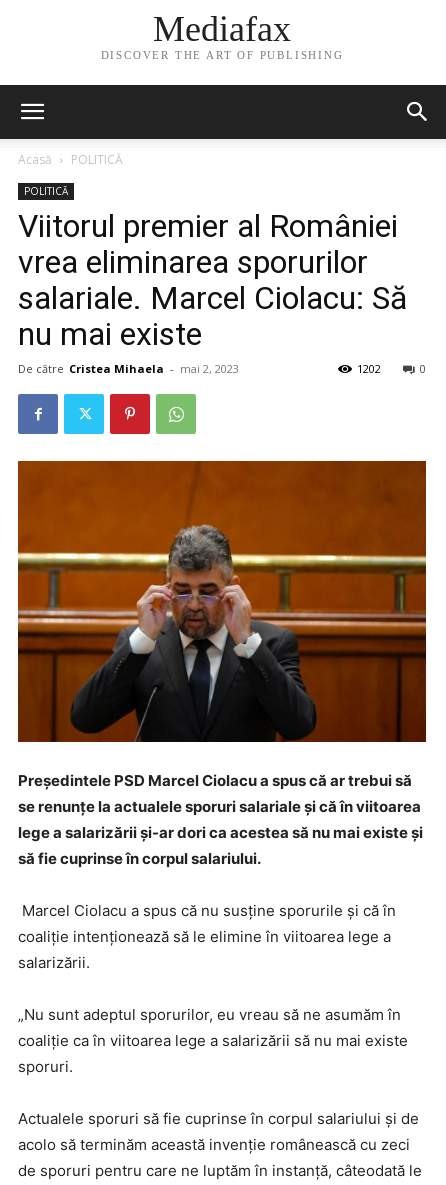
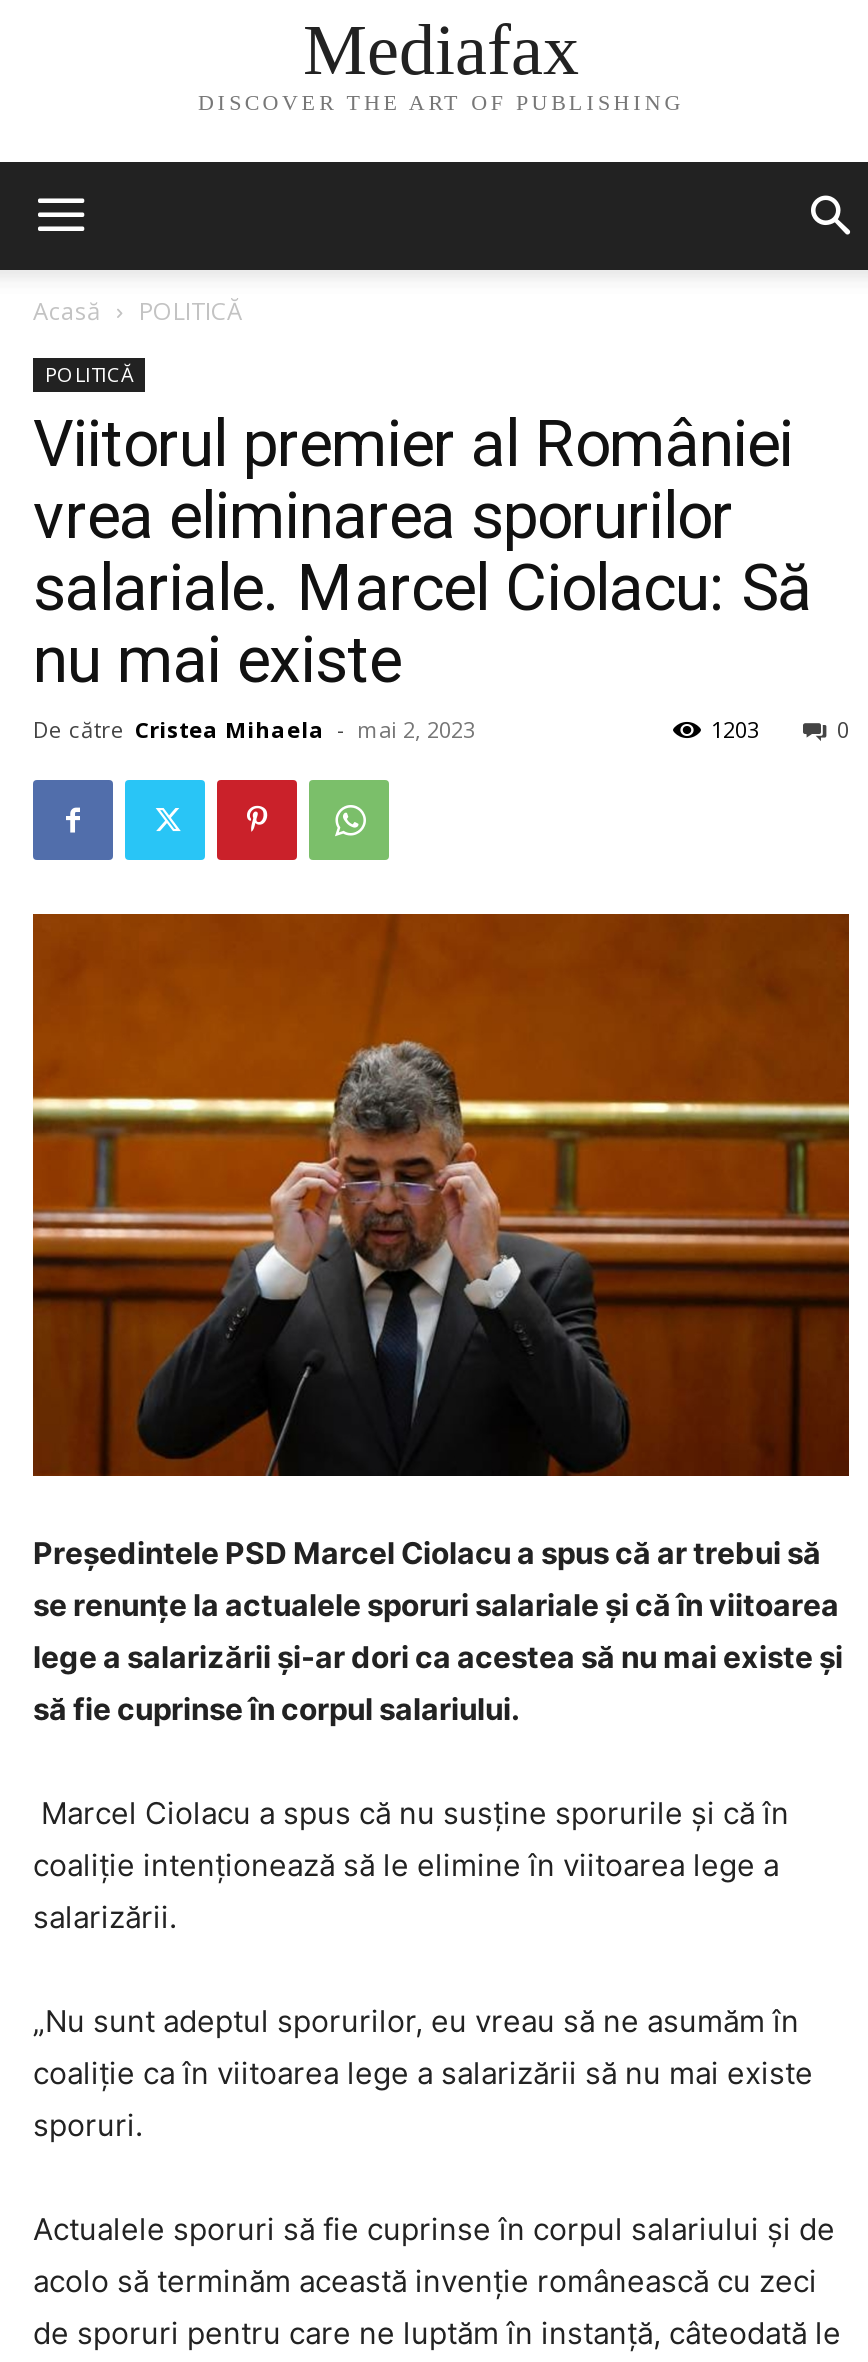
[357,361,381,376] 1202 -> [711,714,759,744] 1203

